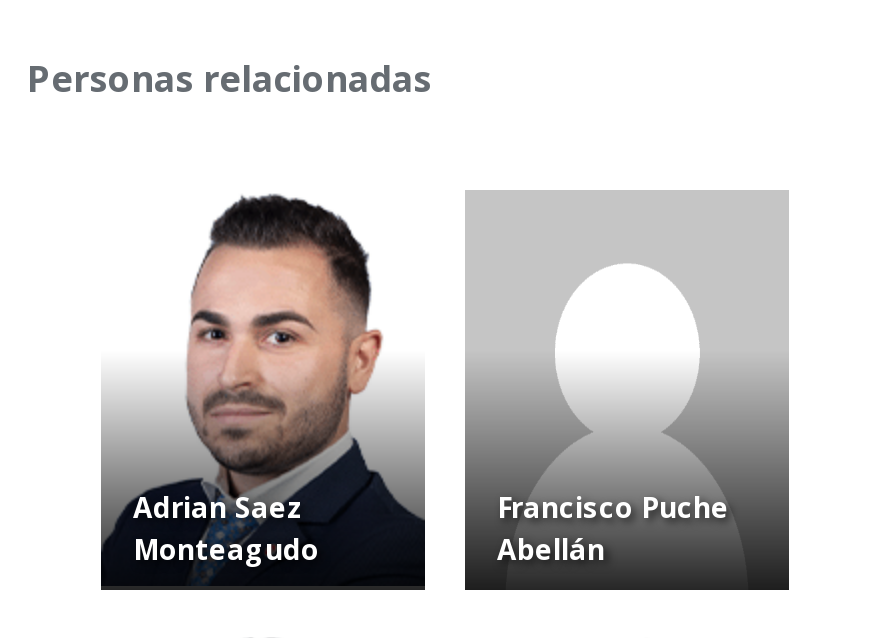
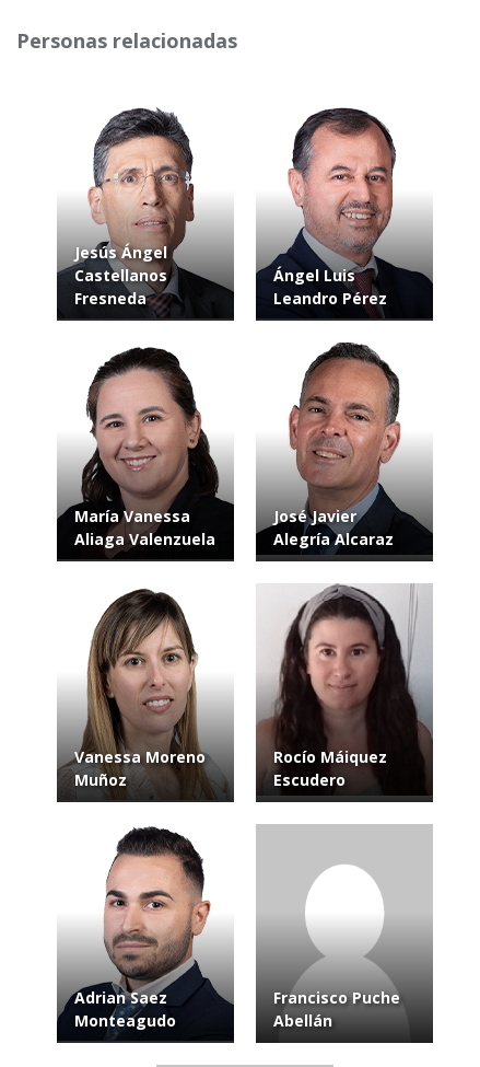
none -> [56,346,235,563] [image] | María Vanessa | Aliaga Valenzuela
none -> [56,588,235,803] [image] | Vanessa Moreno | Muñoz
none -> [74,107,234,310] [image] | Jesús Ángel | Castellanos | Fresneda
none -> [255,341,434,563] [image] | José Javier | Alegría Alcaraz
none -> [255,583,434,803] [image] | Rocío Máiquez | Escudero
none -> [257,108,432,317] [image] | Ángel Luis | Leandro Pérez

